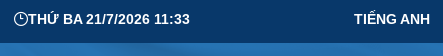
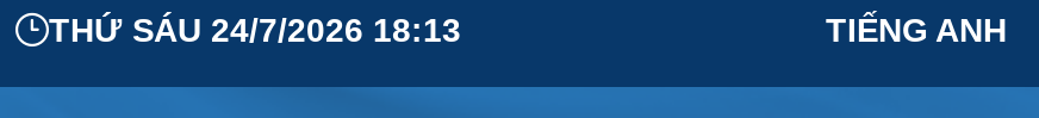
[28,11,190,27] THỨ BA 21/7/2026 11:33 -> [49,11,461,49] THỨ SÁU 24/7/2026 18:13

